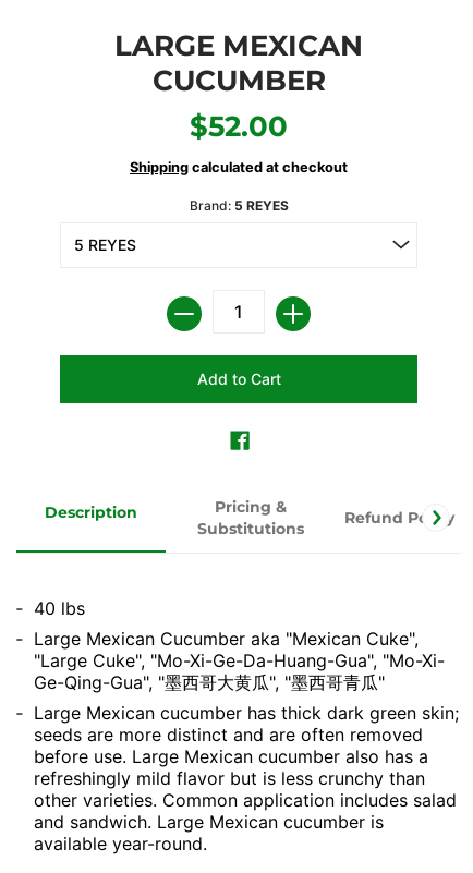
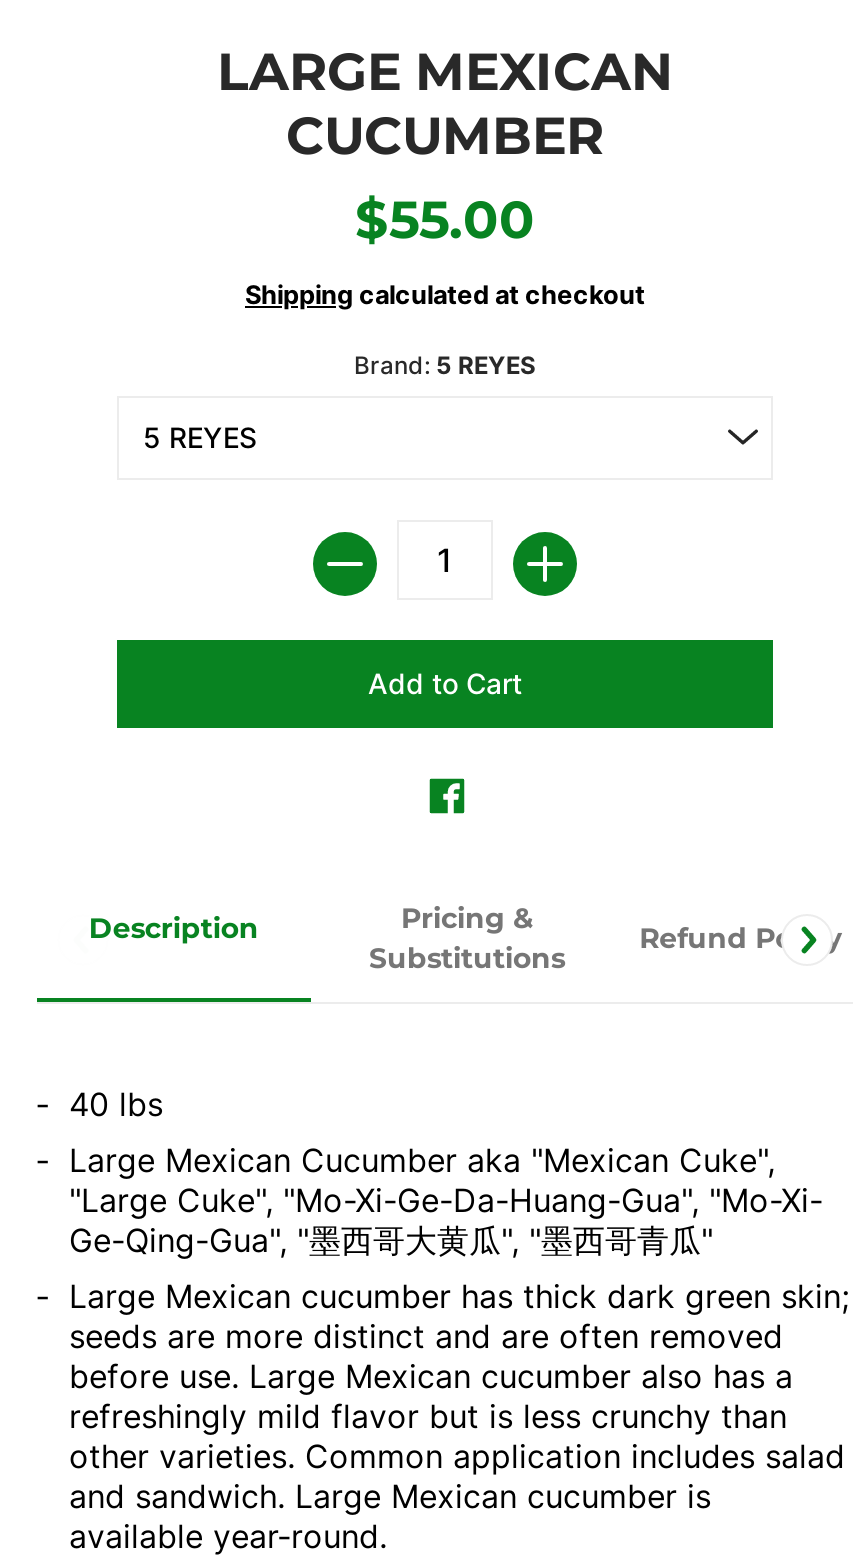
[190,109,288,144] $52.00 -> [355,188,535,252] $55.00

